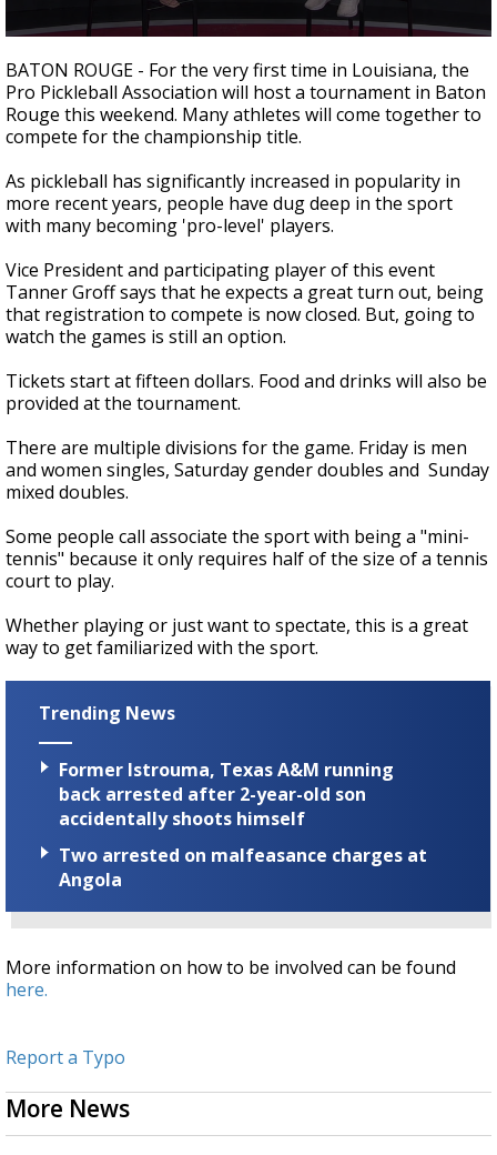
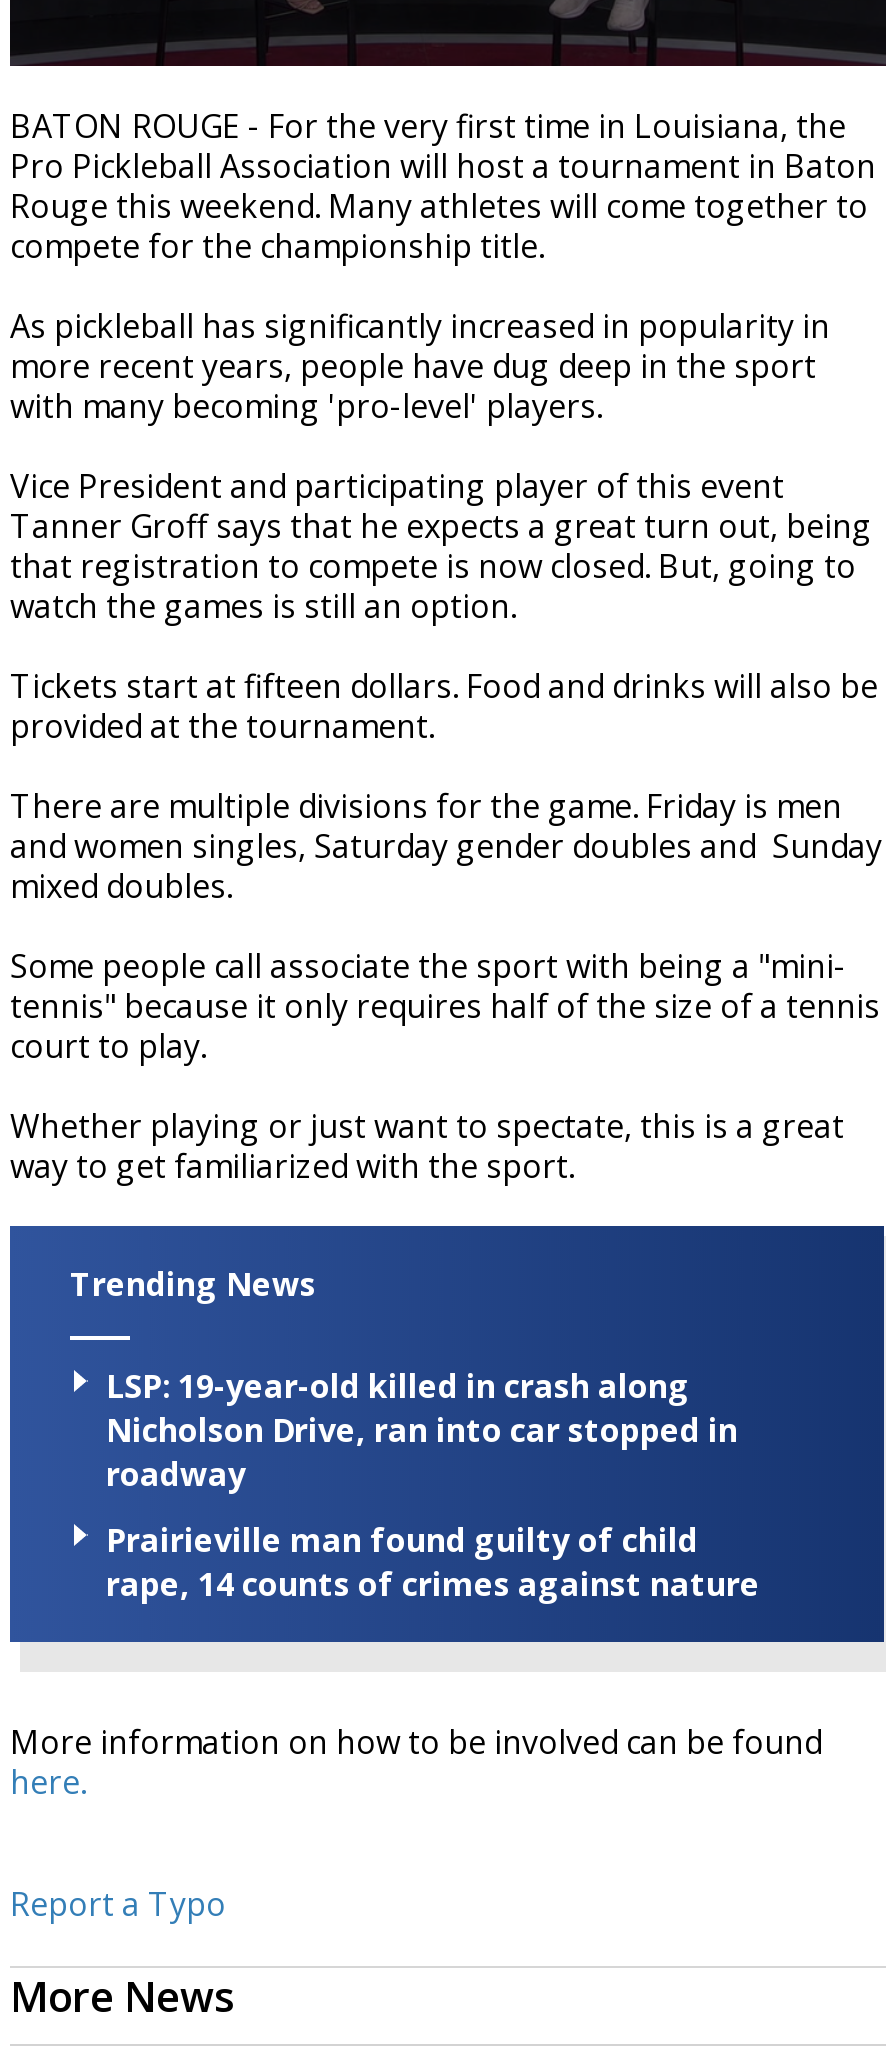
[59,757,394,830] Former Istrouma, Texas A&M running | back arrested after 2-year-old son | accidentally shoots himself -> [106,1363,738,1495] LSP: 19-year-old killed in crash along | Nicholson Drive, ran into car stopped in | roadway
[59,843,427,892] Two arrested on malfeasance charges at | Angola -> [106,1518,760,1606] Prairieville man found guilty of child | rape, 14 counts of crimes against nature

